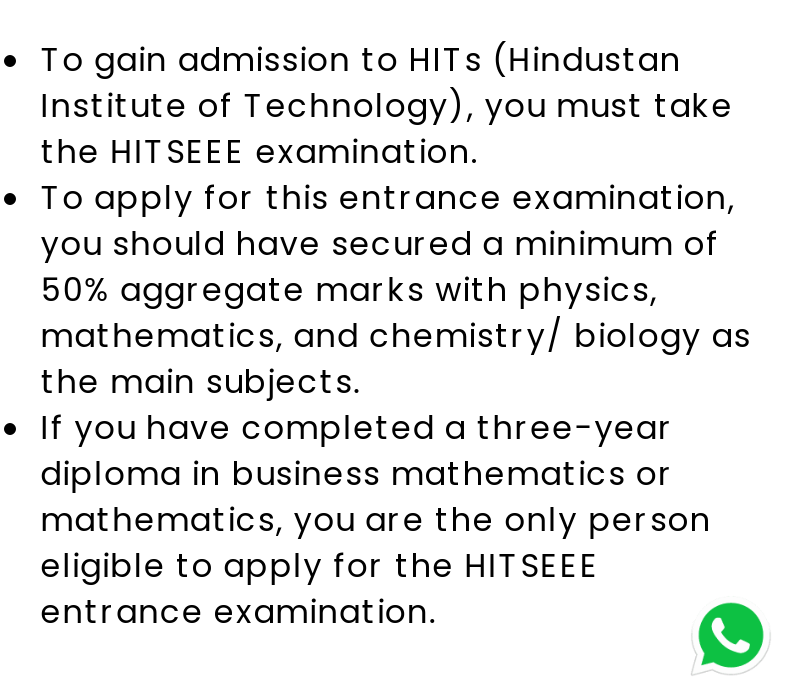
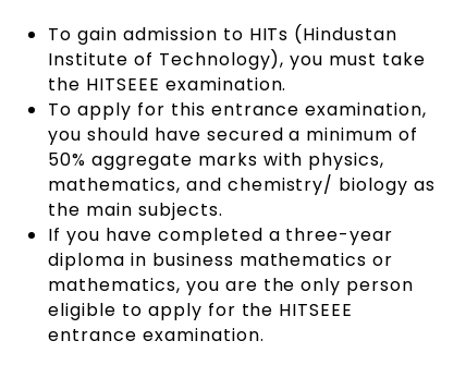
[696,599,766,671] [image] -> none

